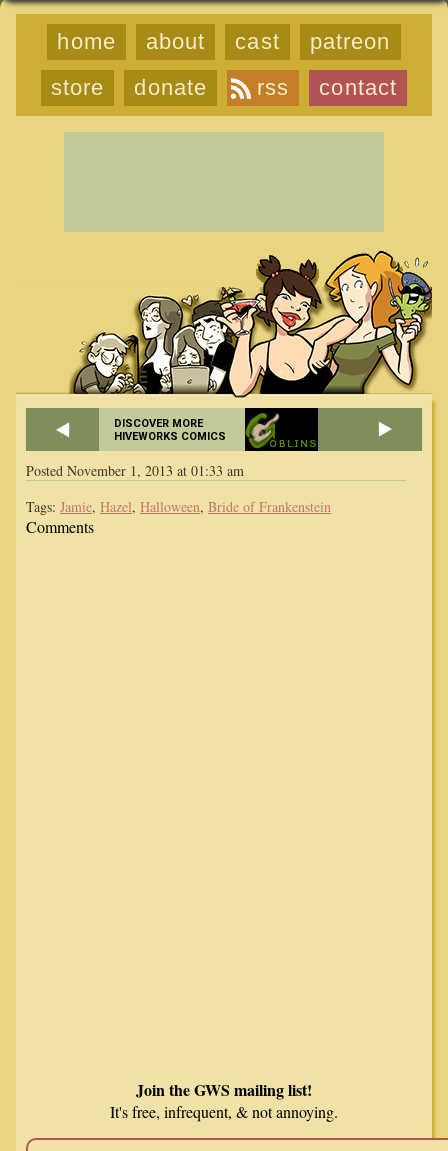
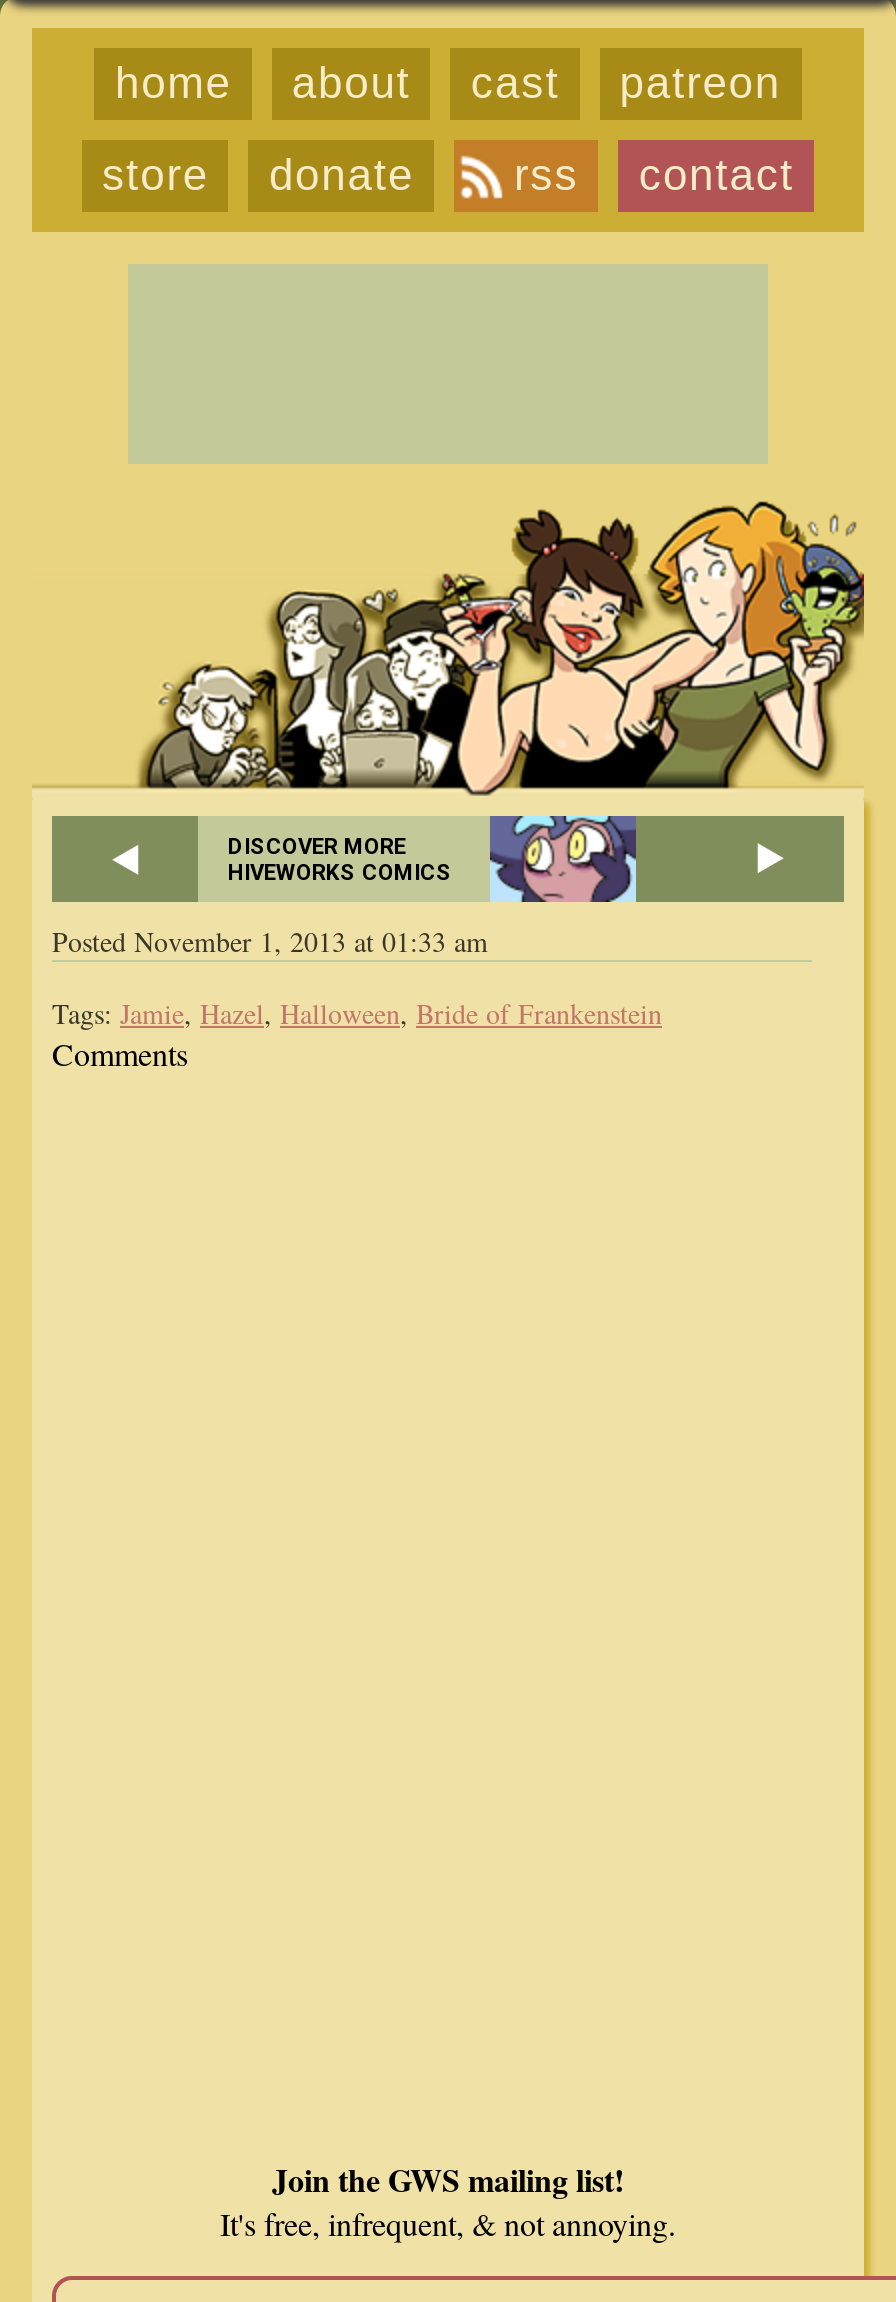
[244,407,319,452] [image] -> [488,814,638,904] [image]

